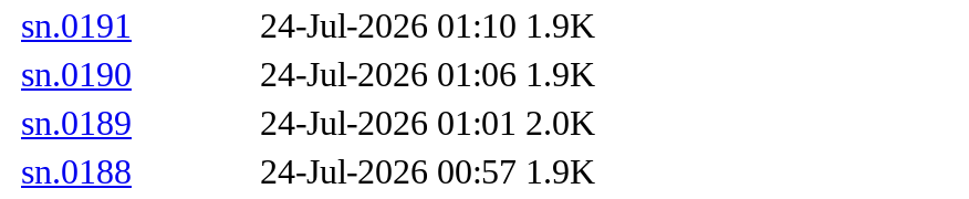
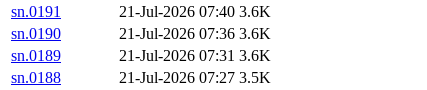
[260,8,596,45] 24-Jul-2026 01:10 1.9K -> [119,3,271,20] 21-Jul-2026 07:40 3.6K
[260,56,596,94] 24-Jul-2026 01:06 1.9K -> [119,25,271,42] 21-Jul-2026 07:36 3.6K
[260,105,596,142] 24-Jul-2026 01:01 2.0K -> [119,47,271,64] 21-Jul-2026 07:31 3.6K
[260,153,596,191] 24-Jul-2026 00:57 1.9K -> [119,69,271,86] 21-Jul-2026 07:27 3.5K

